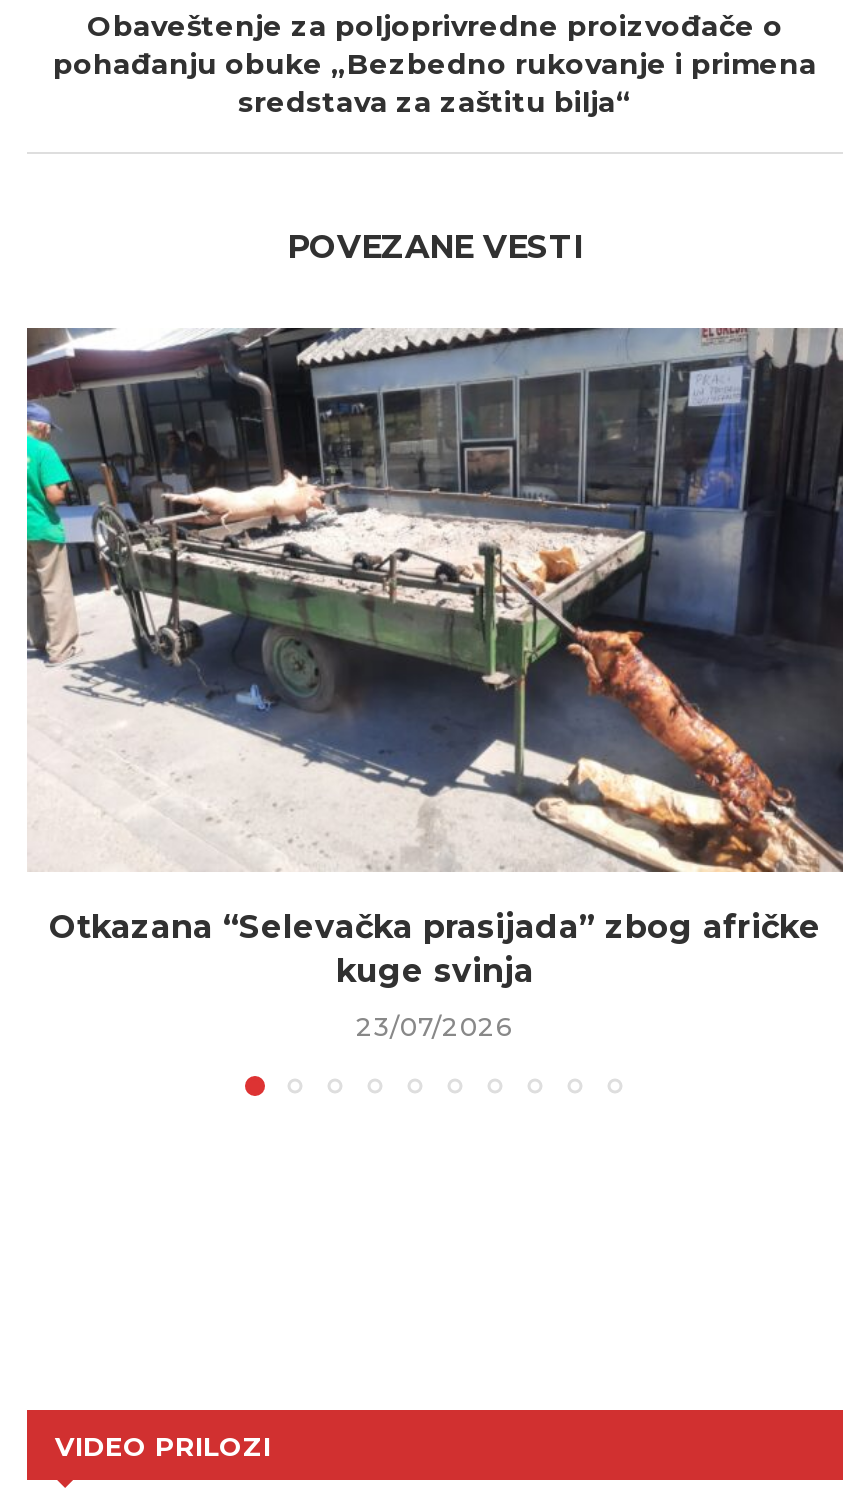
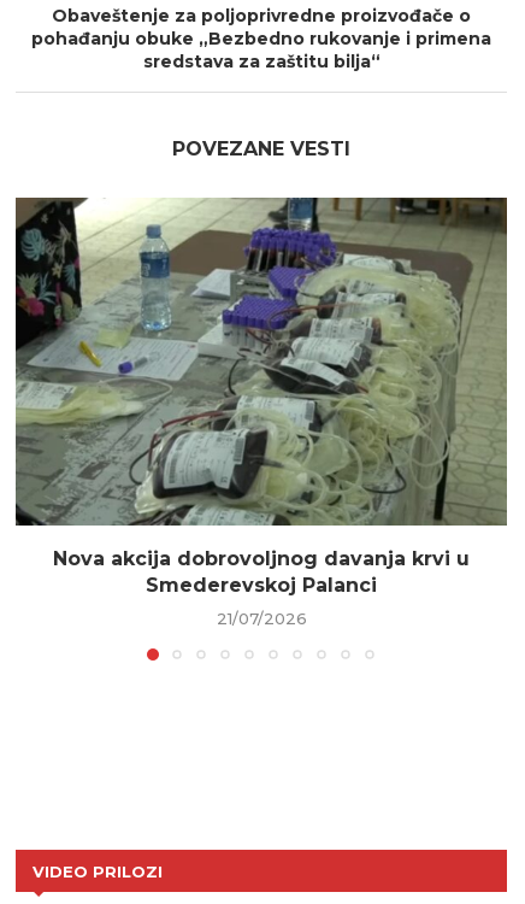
[25,326,845,990] [image] | Otkazana “Selevačka prasijada” zbog afričke | kuge svinja -> [14,196,508,597] [image] | Nova akcija dobrovoljnog davanja krvi u | Smederevskoj Palanci
[356,1010,514,1042] 23/07/2026 -> [216,609,306,628] 21/07/2026

